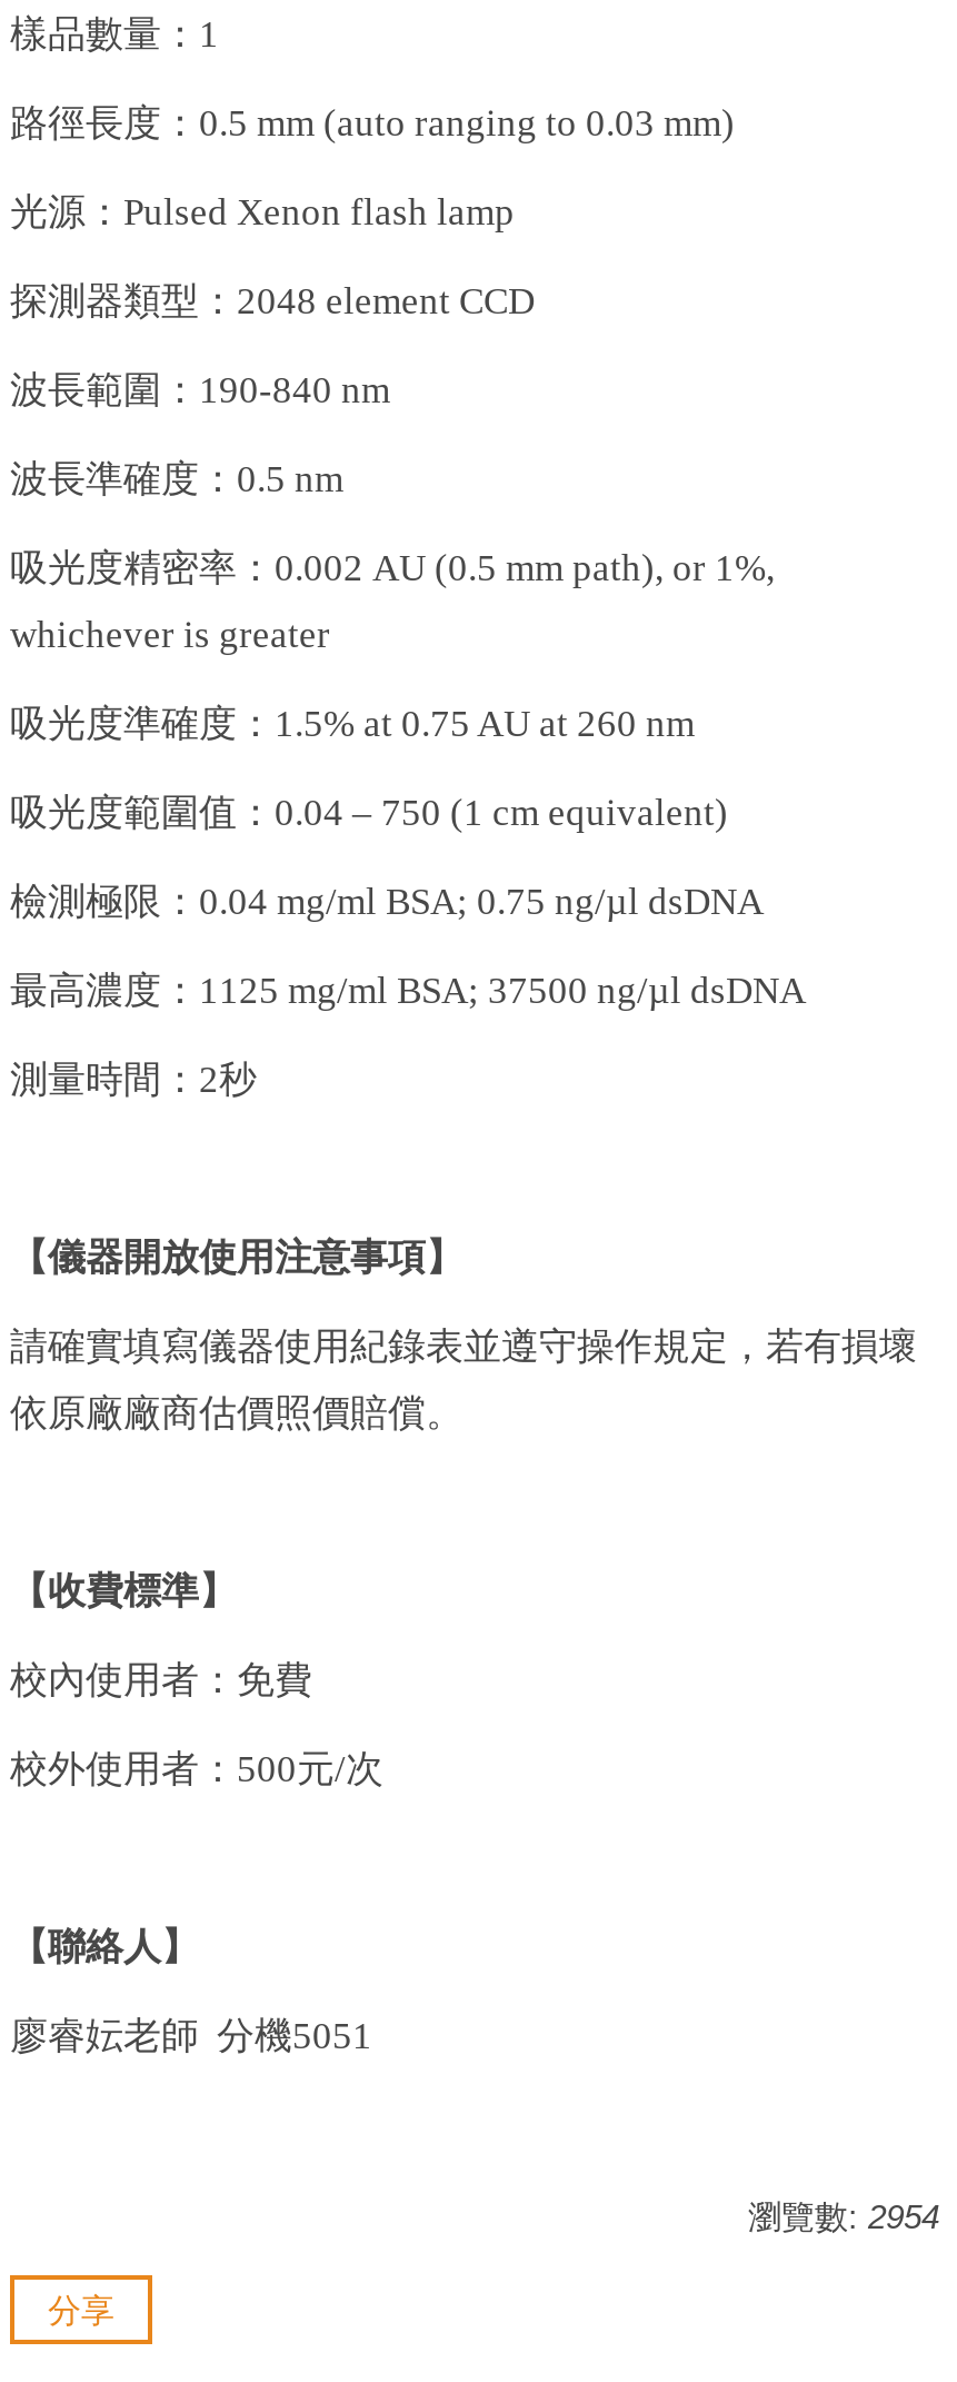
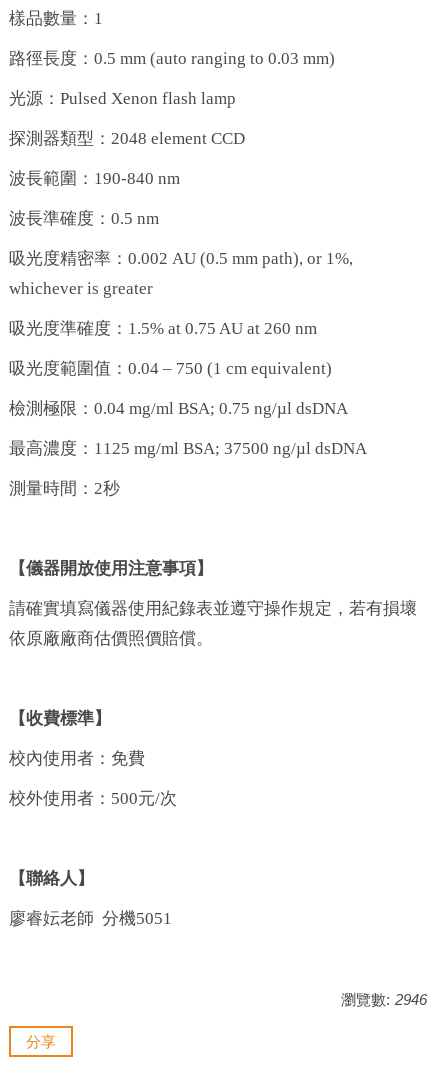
[748,2197,939,2235] 瀏覽數: 2954 -> [341,991,427,1008] 瀏覽數: 2946

